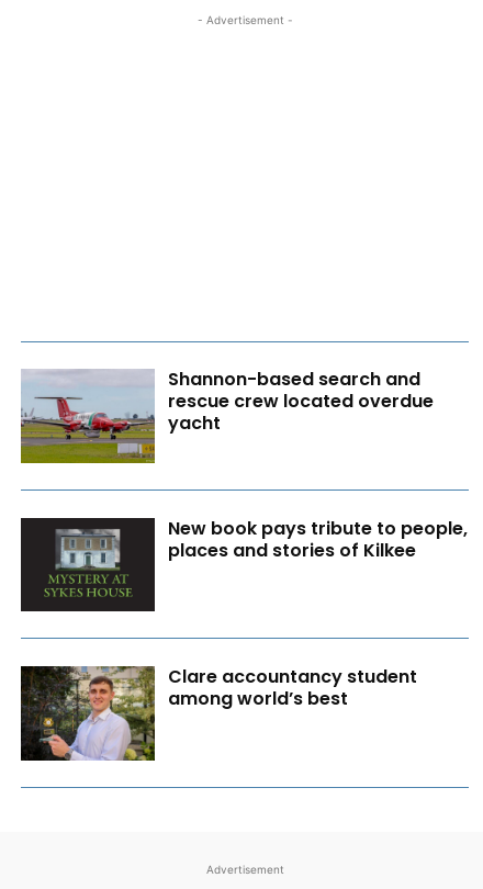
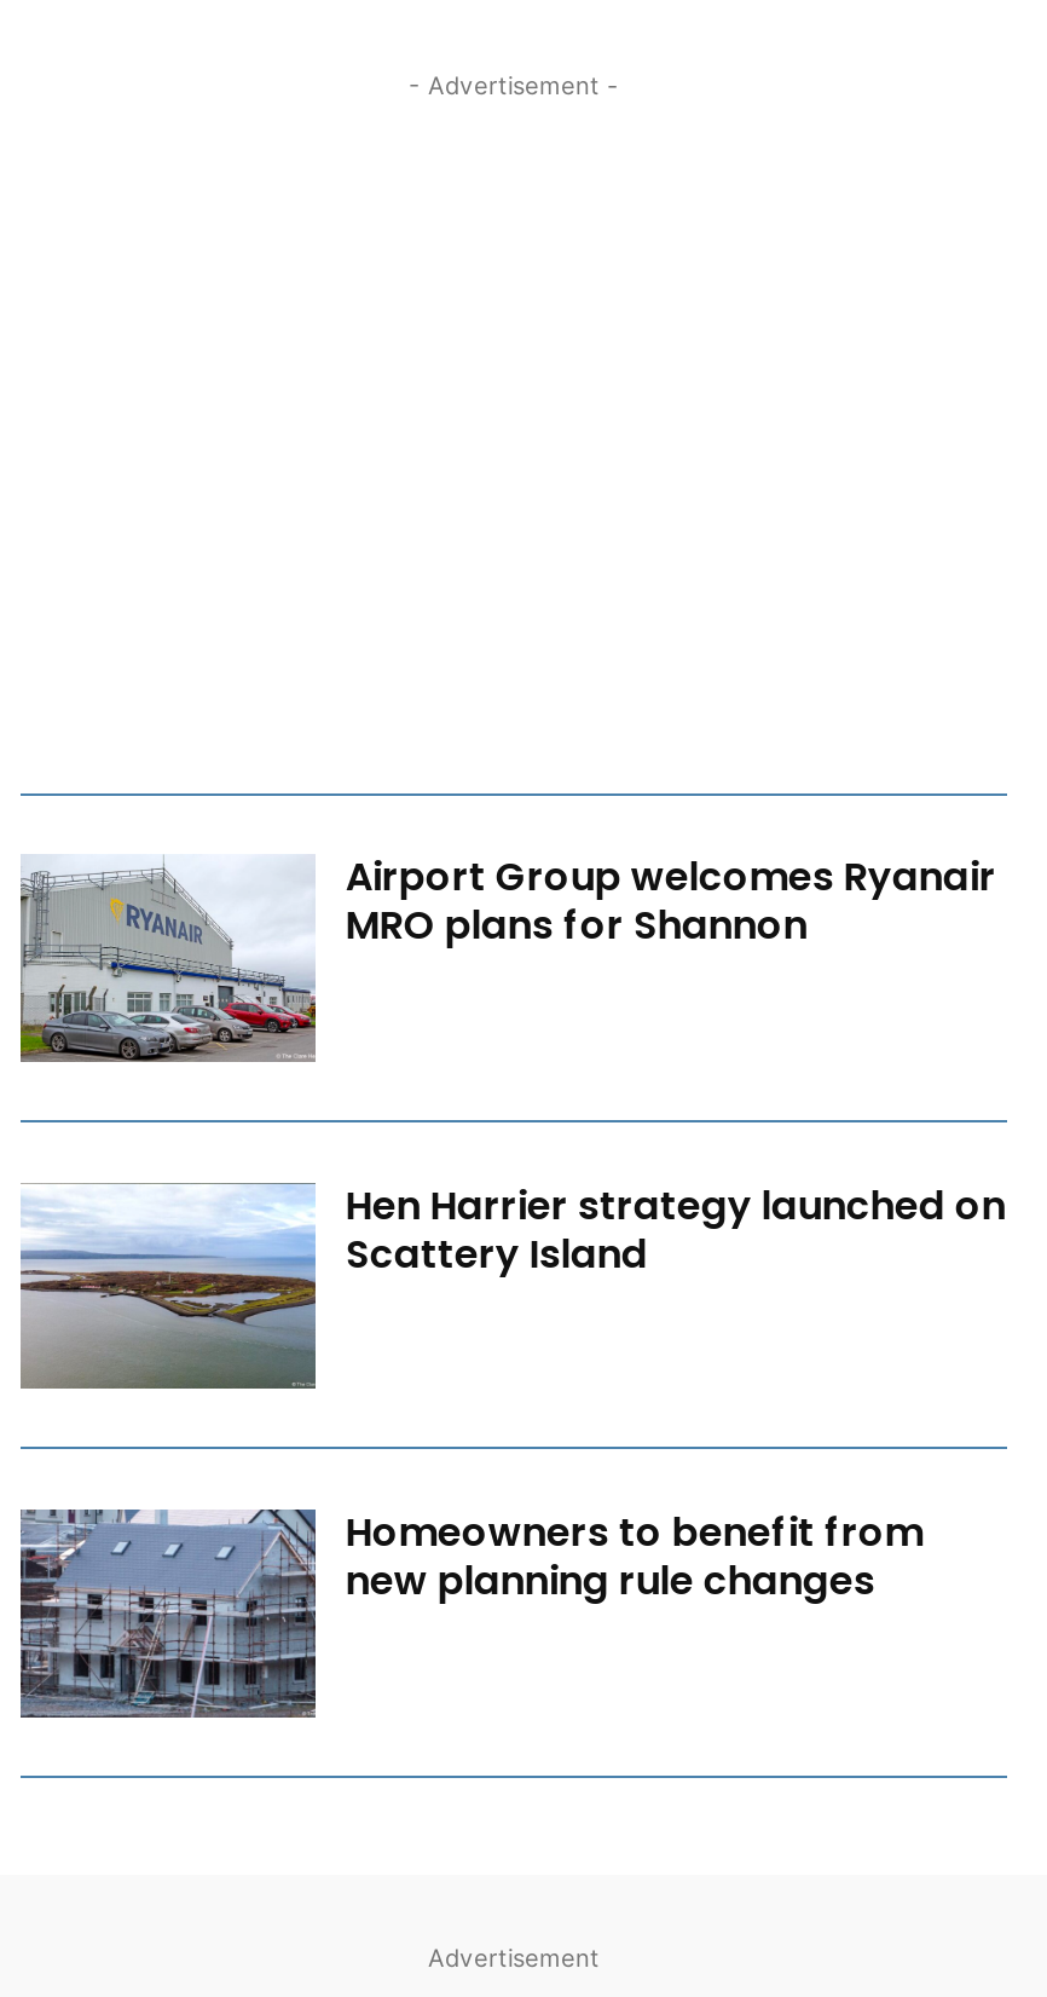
[21,367,434,464] [image] | Shannon-based search and | rescue crew located overdue | yacht -> [18,849,996,1064] [image] | Airport Group welcomes Ryanair | MRO plans for Shannon
[20,516,468,612] [image] | New book pays tribute to people, | places and stories of Kilkee -> [18,1177,1006,1391] [image] | Hen Harrier strategy launched on | Scattery Island
[20,664,418,762] [image] | Clare accountancy student | among world’s best -> [18,1506,923,1720] [image] | Homeowners to benefit from | new planning rule changes

